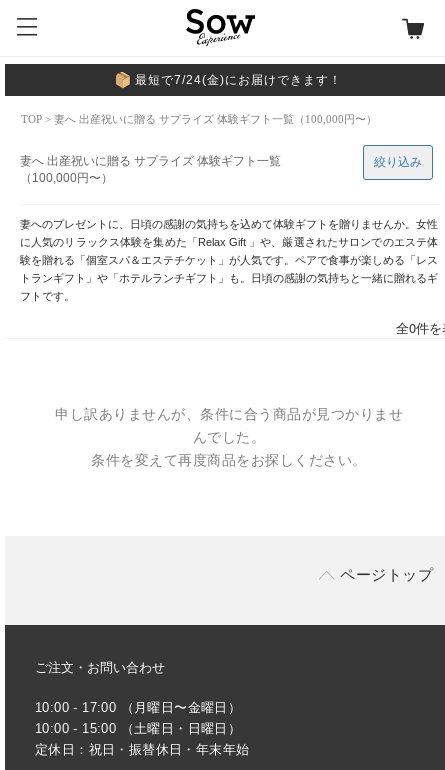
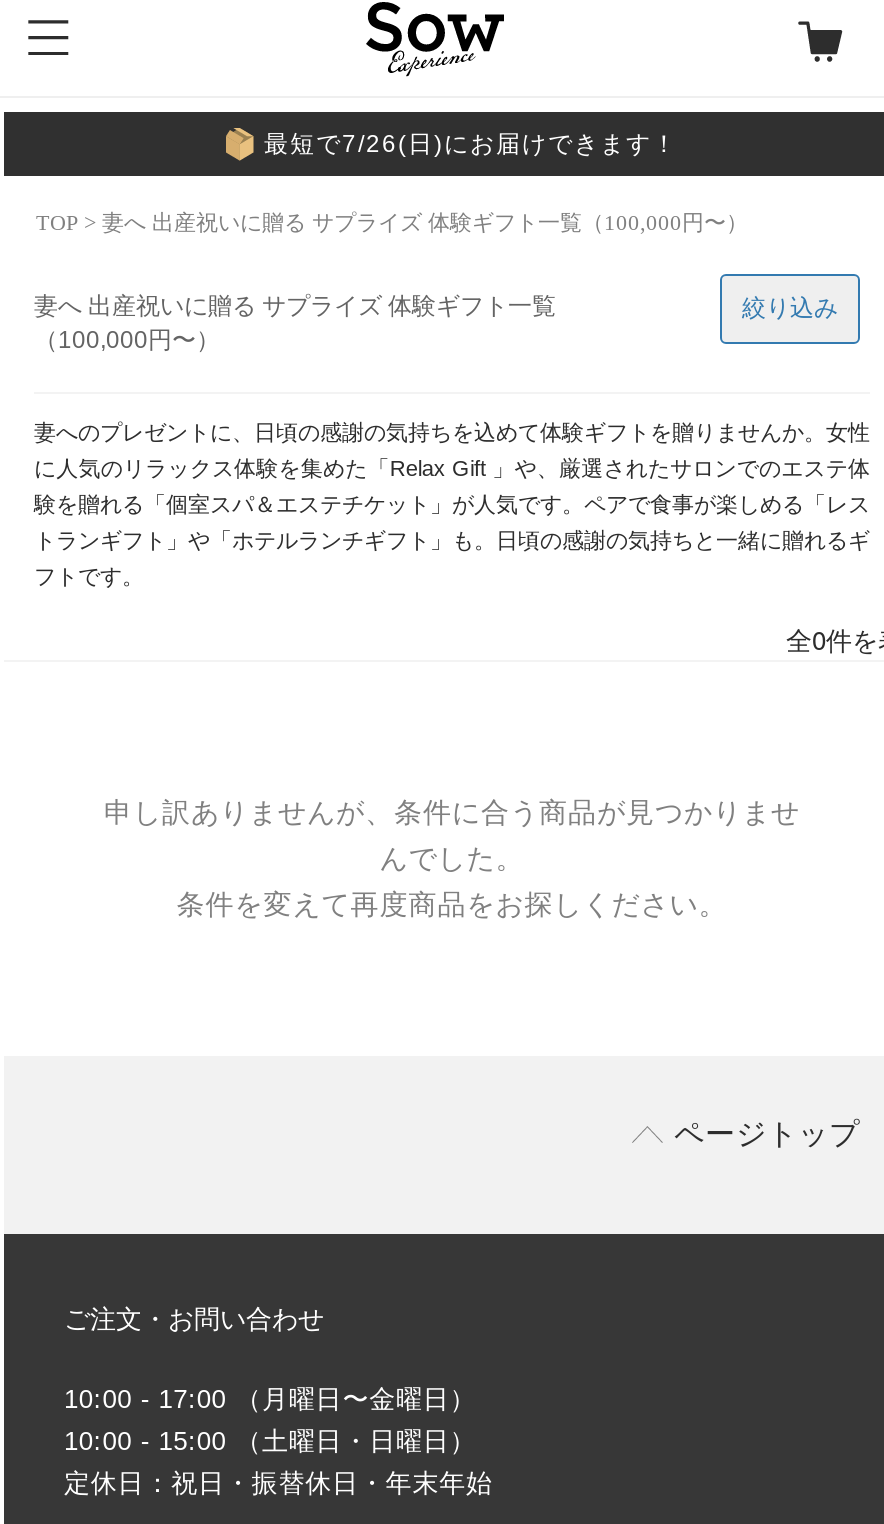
[135,73,342,87] 最短で7/24(金)にお届けできます！ -> [264,130,678,158] 最短で7/26(日)にお届けできます！

